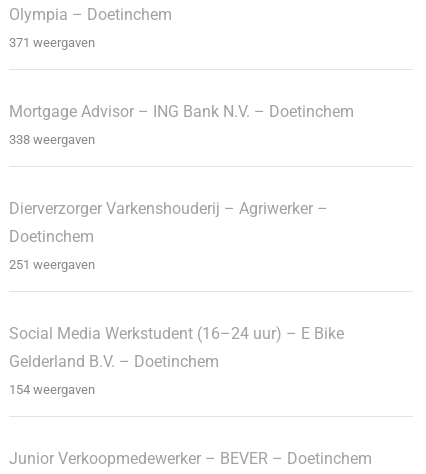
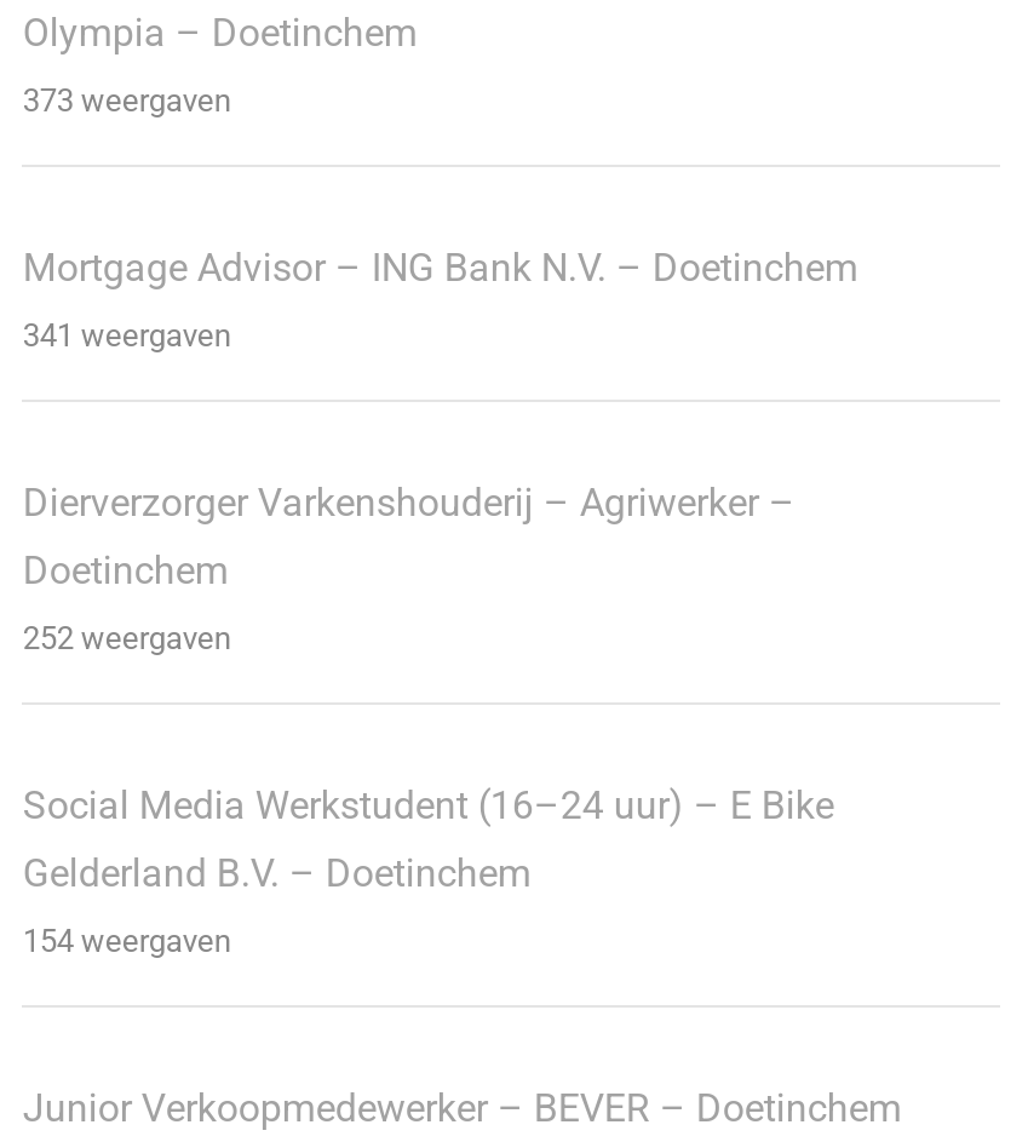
[9,35,95,50] 371 weergaven -> [23,83,231,119] 373 weergaven
[9,132,95,147] 338 weergaven -> [23,318,231,354] 341 weergaven
[9,257,95,272] 251 weergaven -> [23,621,231,657] 252 weergaven

